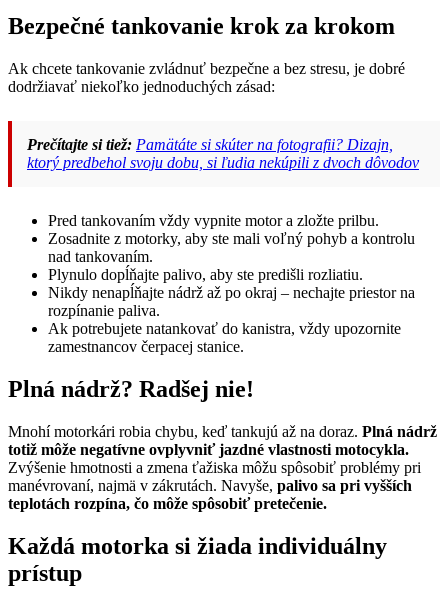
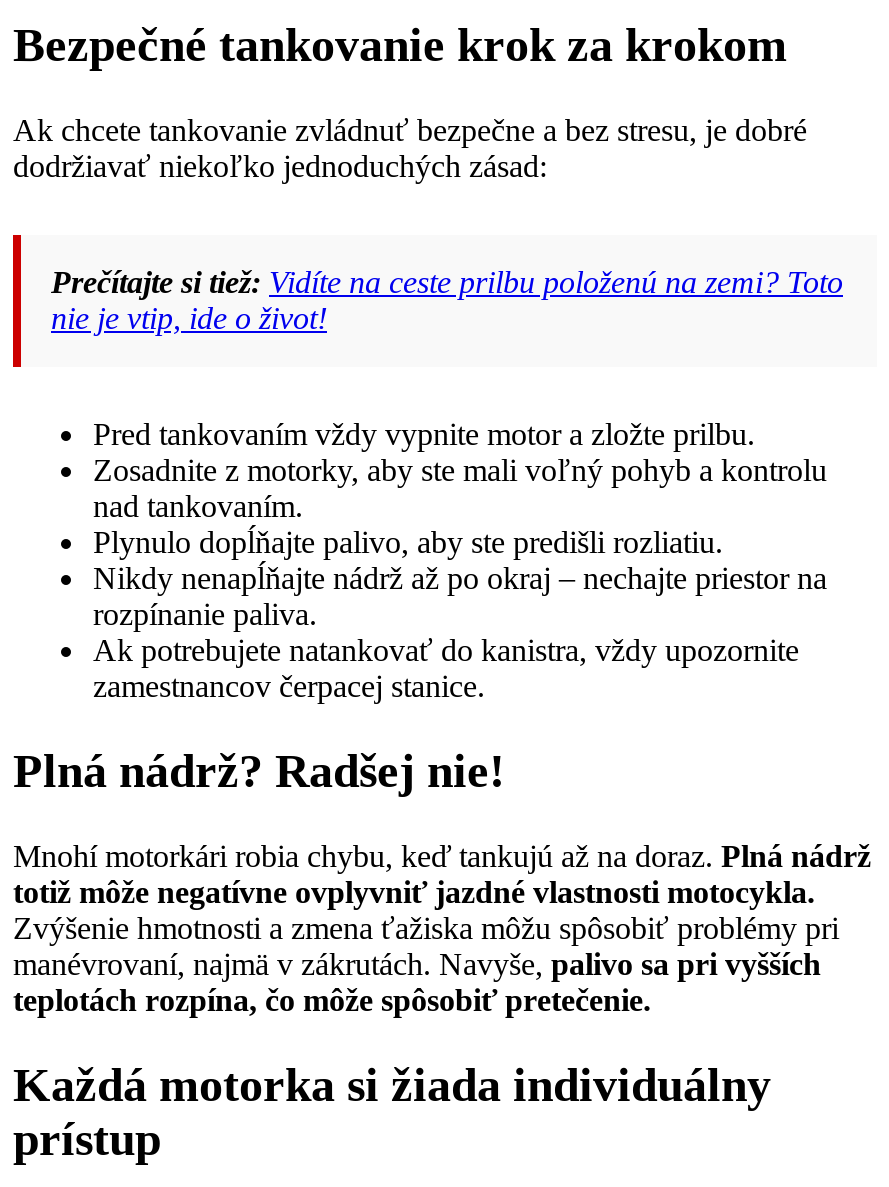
[27,136,419,171] Prečítajte si tiež: Pamätáte si skúter na fotografii? Dizajn, | ktorý predbehol svoju dobu, si ľudia nekúpili z dvoch dôvodov -> [51,265,843,335] Prečítajte si tiež: Vidíte na ceste prilbu položenú na zemi? Toto | nie je vtip, ide o život!

